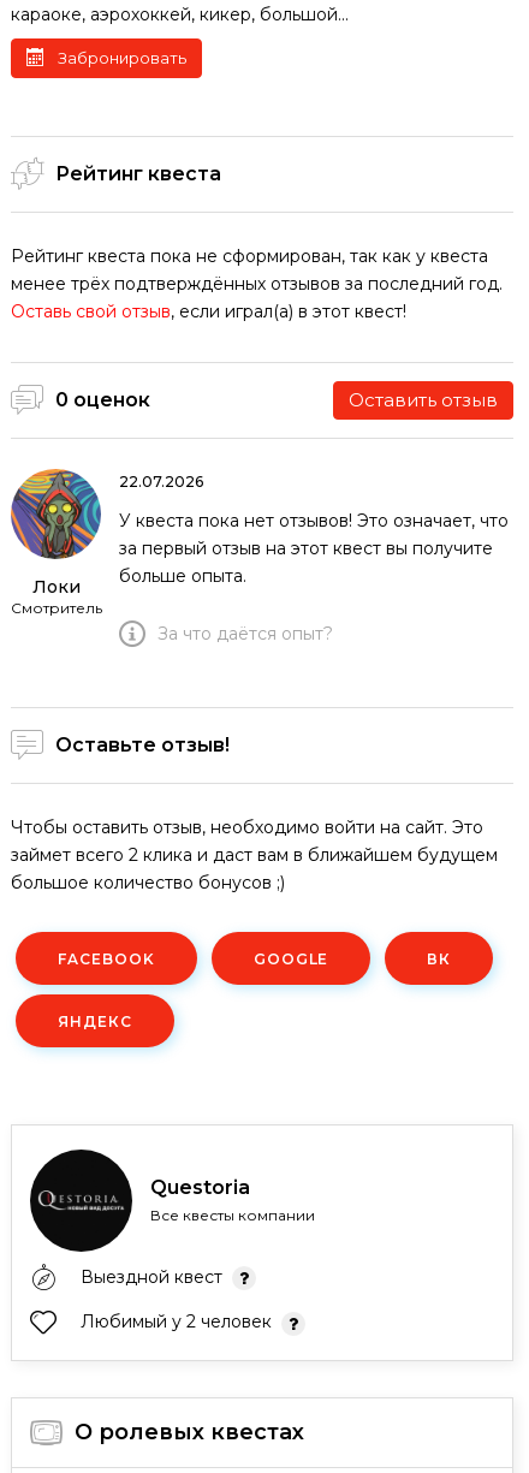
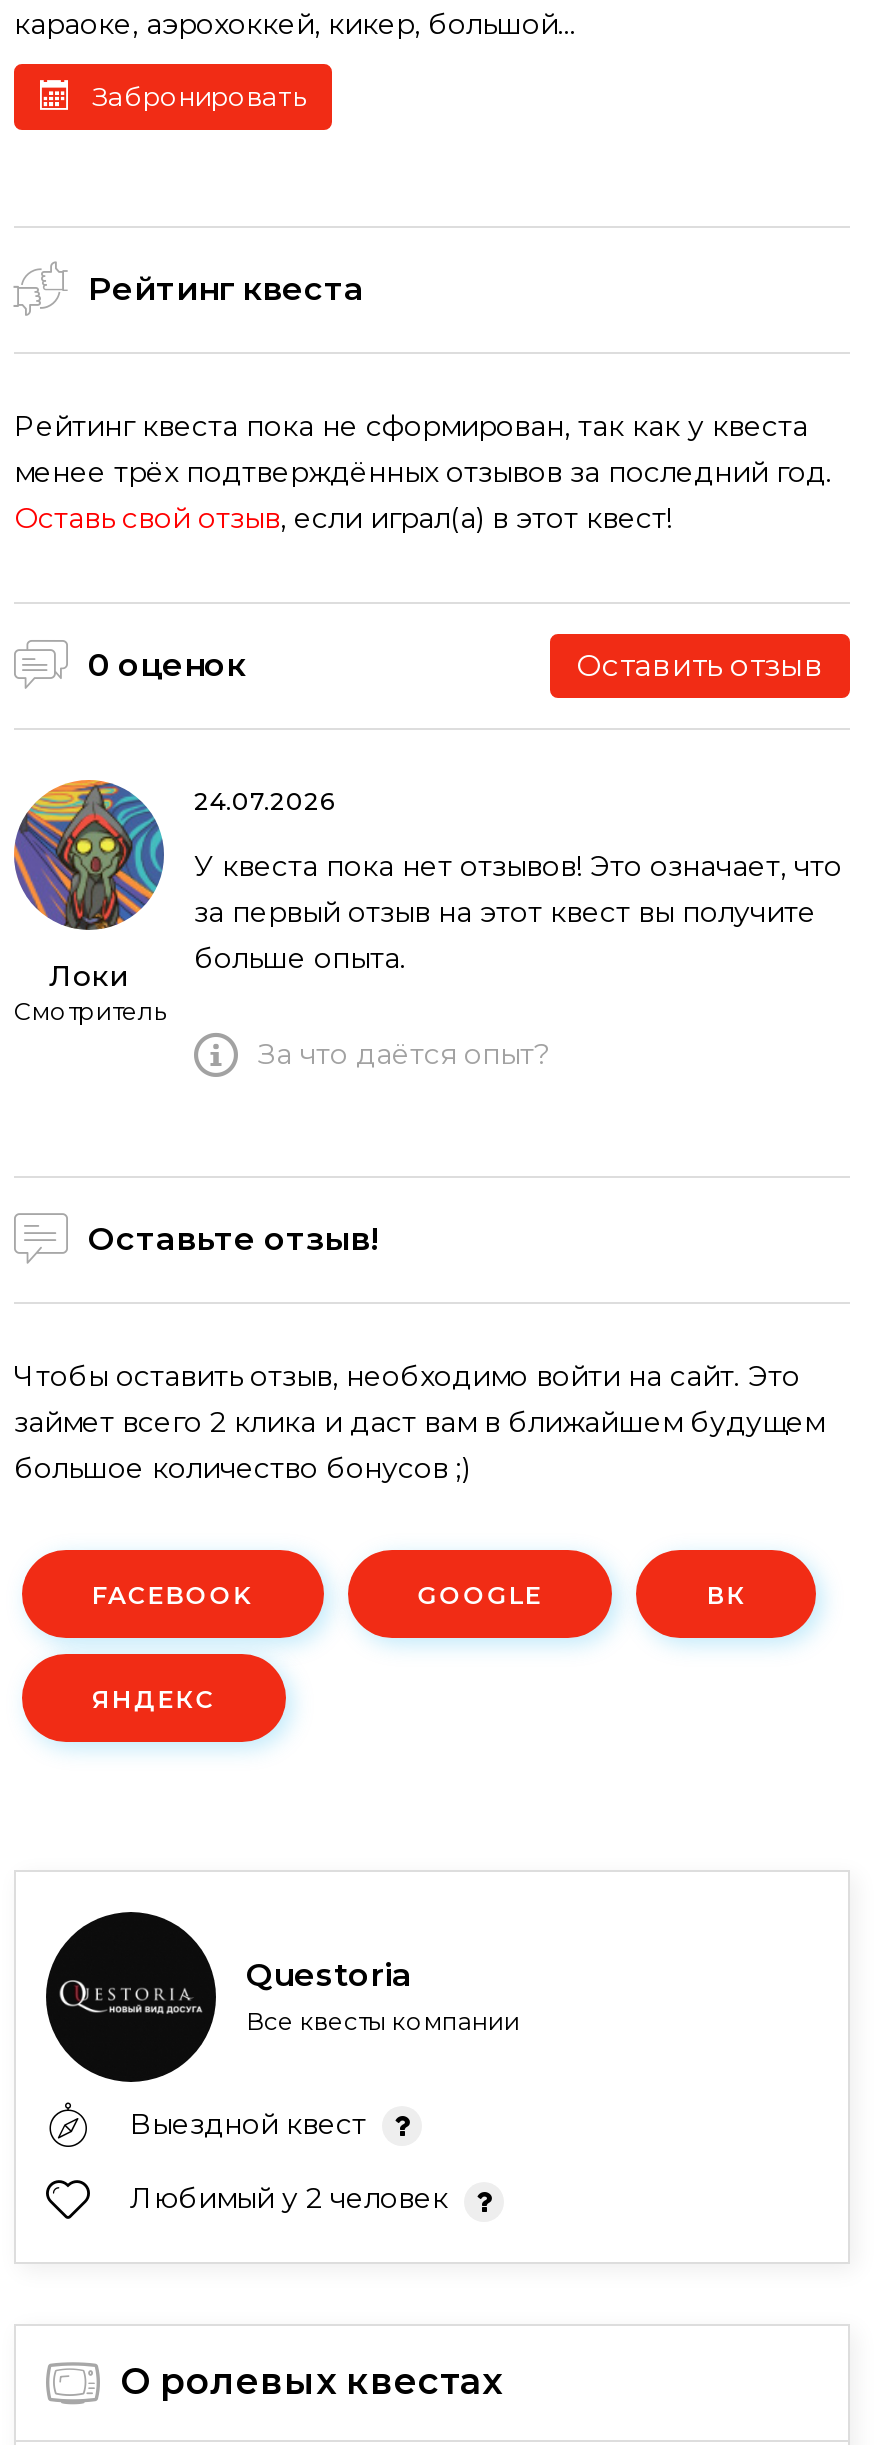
[119,473,203,491] 22.07.2026 -> [194,786,334,816] 24.07.2026

